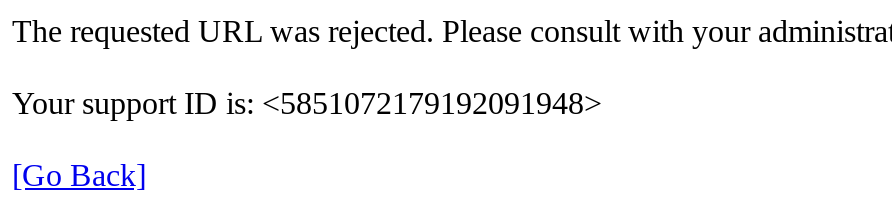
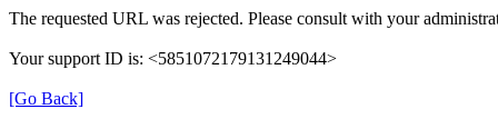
[12,86,602,120] Your support ID is: <5851072179192091948> -> [9,49,337,68] Your support ID is: <5851072179131249044>

